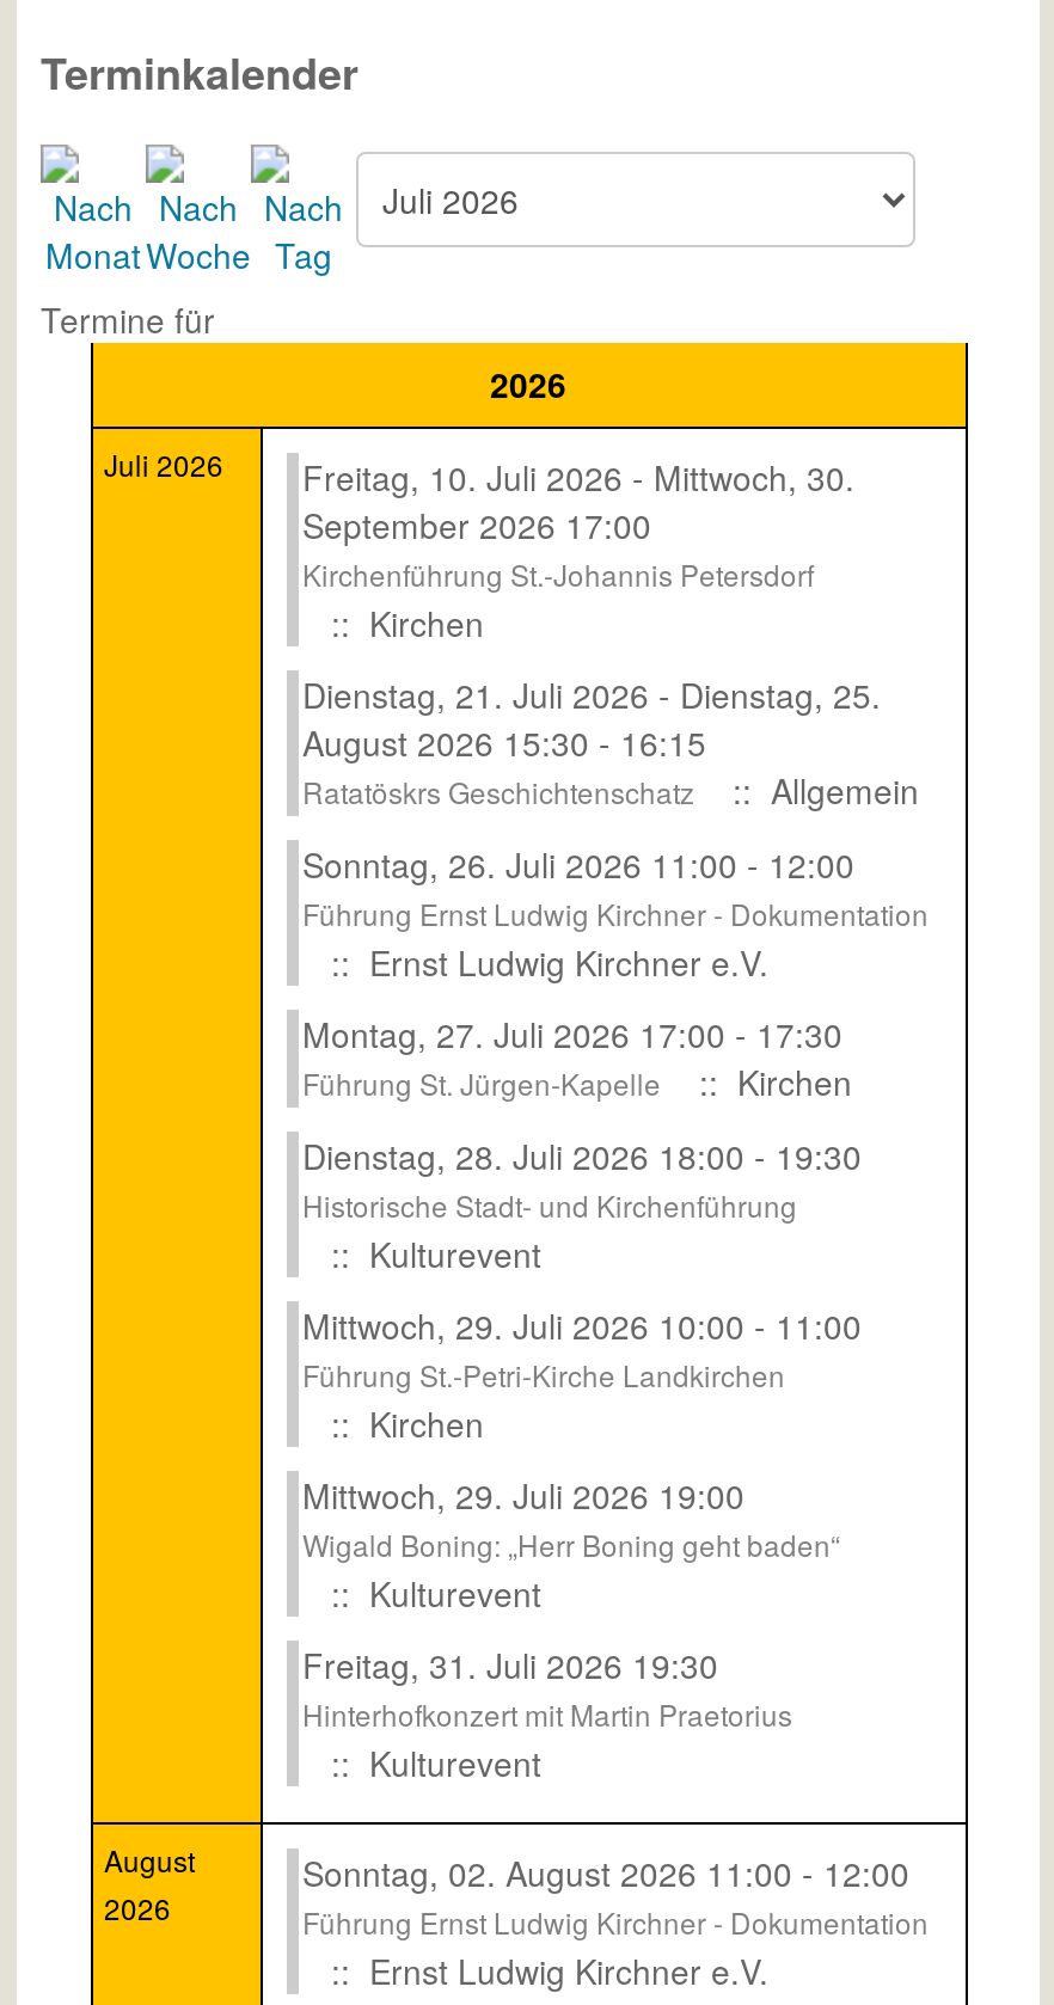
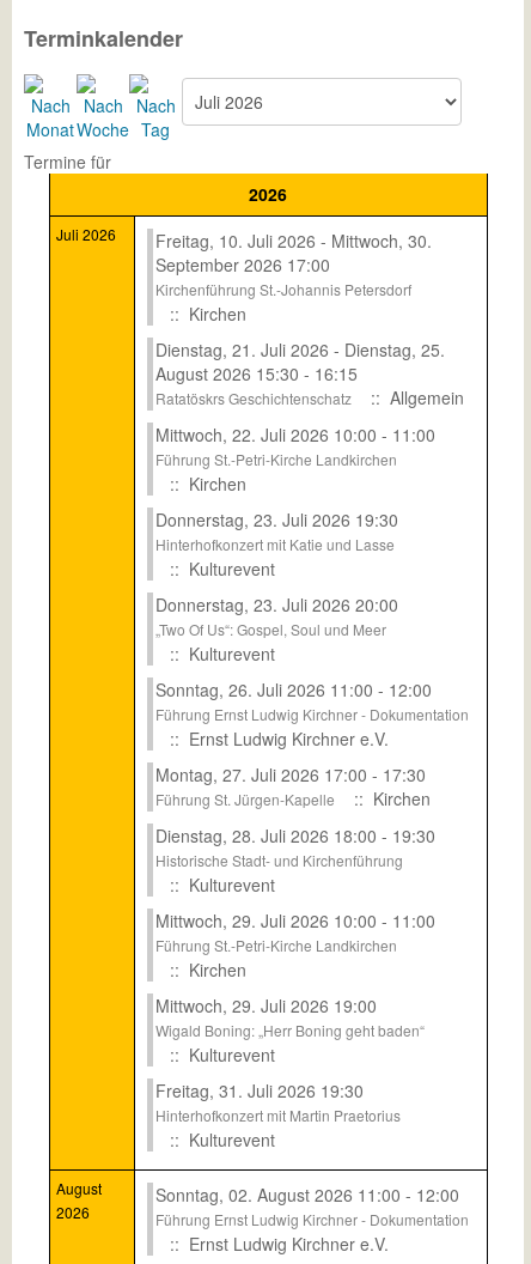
none -> [155,423,435,666] Mittwoch, 22. Juli 2026 10:00 - 11:00 | Führung St.-Petri-Kirche Landkirchen | :: Kirchen | Donnerstag, 23. Juli 2026 19:30 | Hinterhofkonzert mit Katie und Lasse | :: Kulturevent | Donnerstag, 23. Juli 2026 20:00 | „Two Of Us“: Gospel, Soul und Meer | :: Kulturevent

